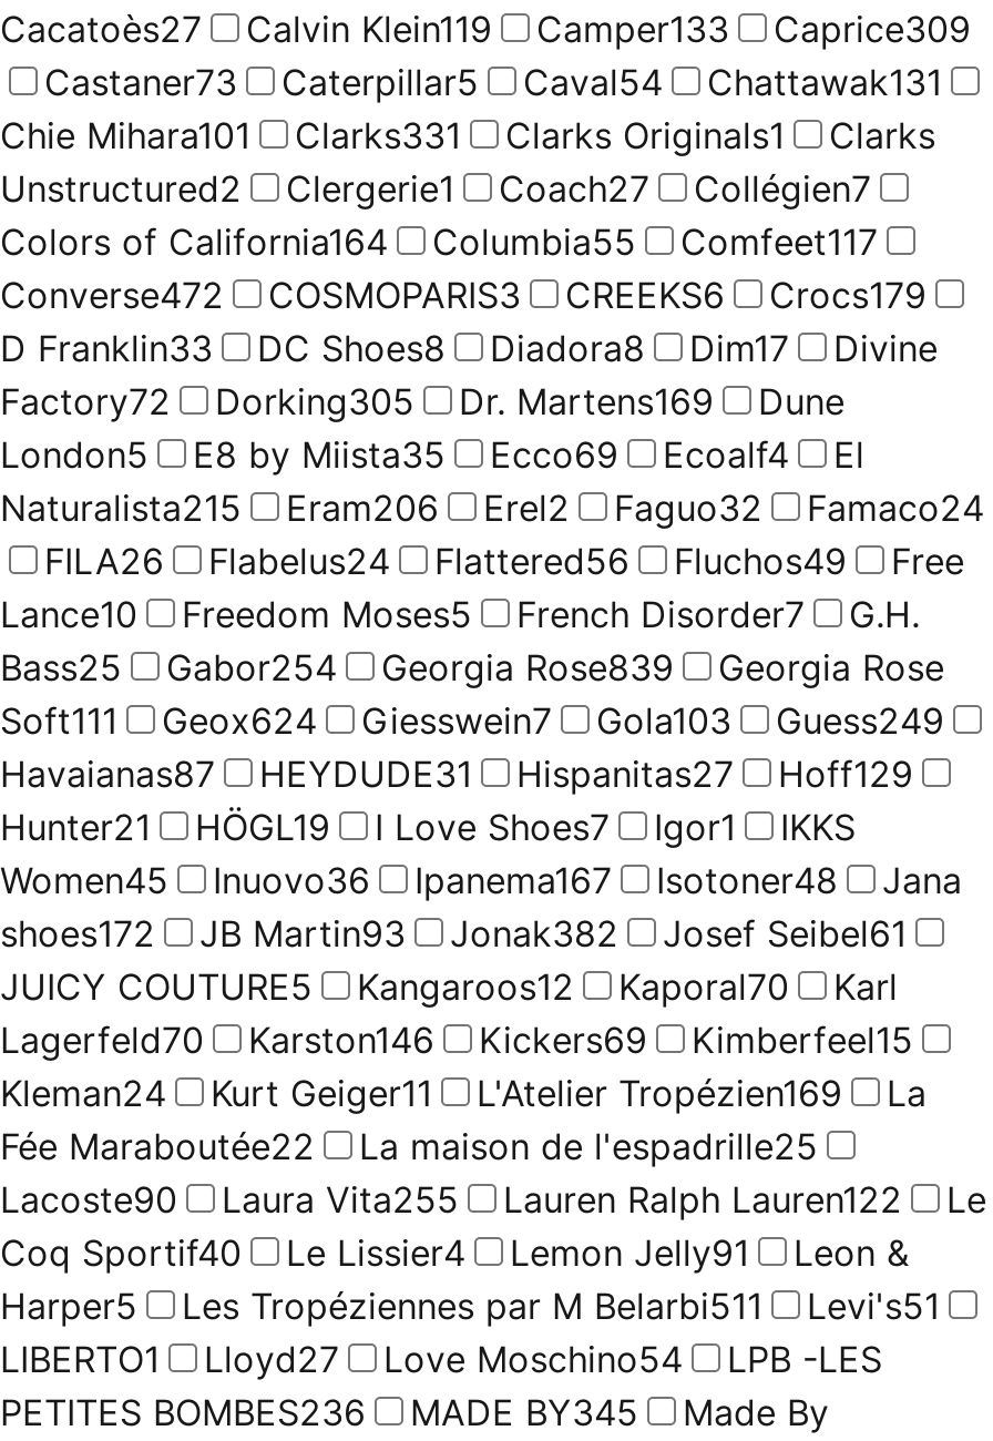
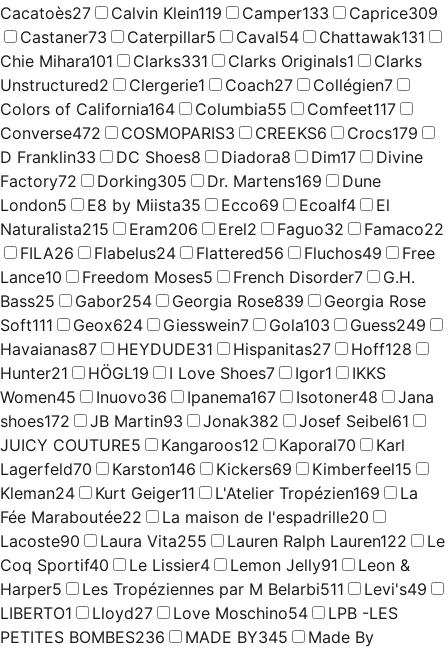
[0,485,984,530] Naturalista215 Eram206 Erel2 Faguo32 Famaco24 -> [0,219,444,239] Naturalista215 Eram206 Erel2 Faguo32 Famaco22
[0,751,913,796] Havaianas87 HEYDUDE31 Hispanitas27 Hoff129 -> [0,339,412,359] Havaianas87 HEYDUDE31 Hispanitas27 Hoff128
[359,1124,818,1168] La maison de l'espadrille25 -> [162,507,369,527] La maison de l'espadrille20
[0,1283,940,1328] Harper5 Les Tropéziennes par M Belarbi511 Levi's51 -> [0,579,427,599] Harper5 Les Tropéziennes par M Belarbi511 Levi's49

